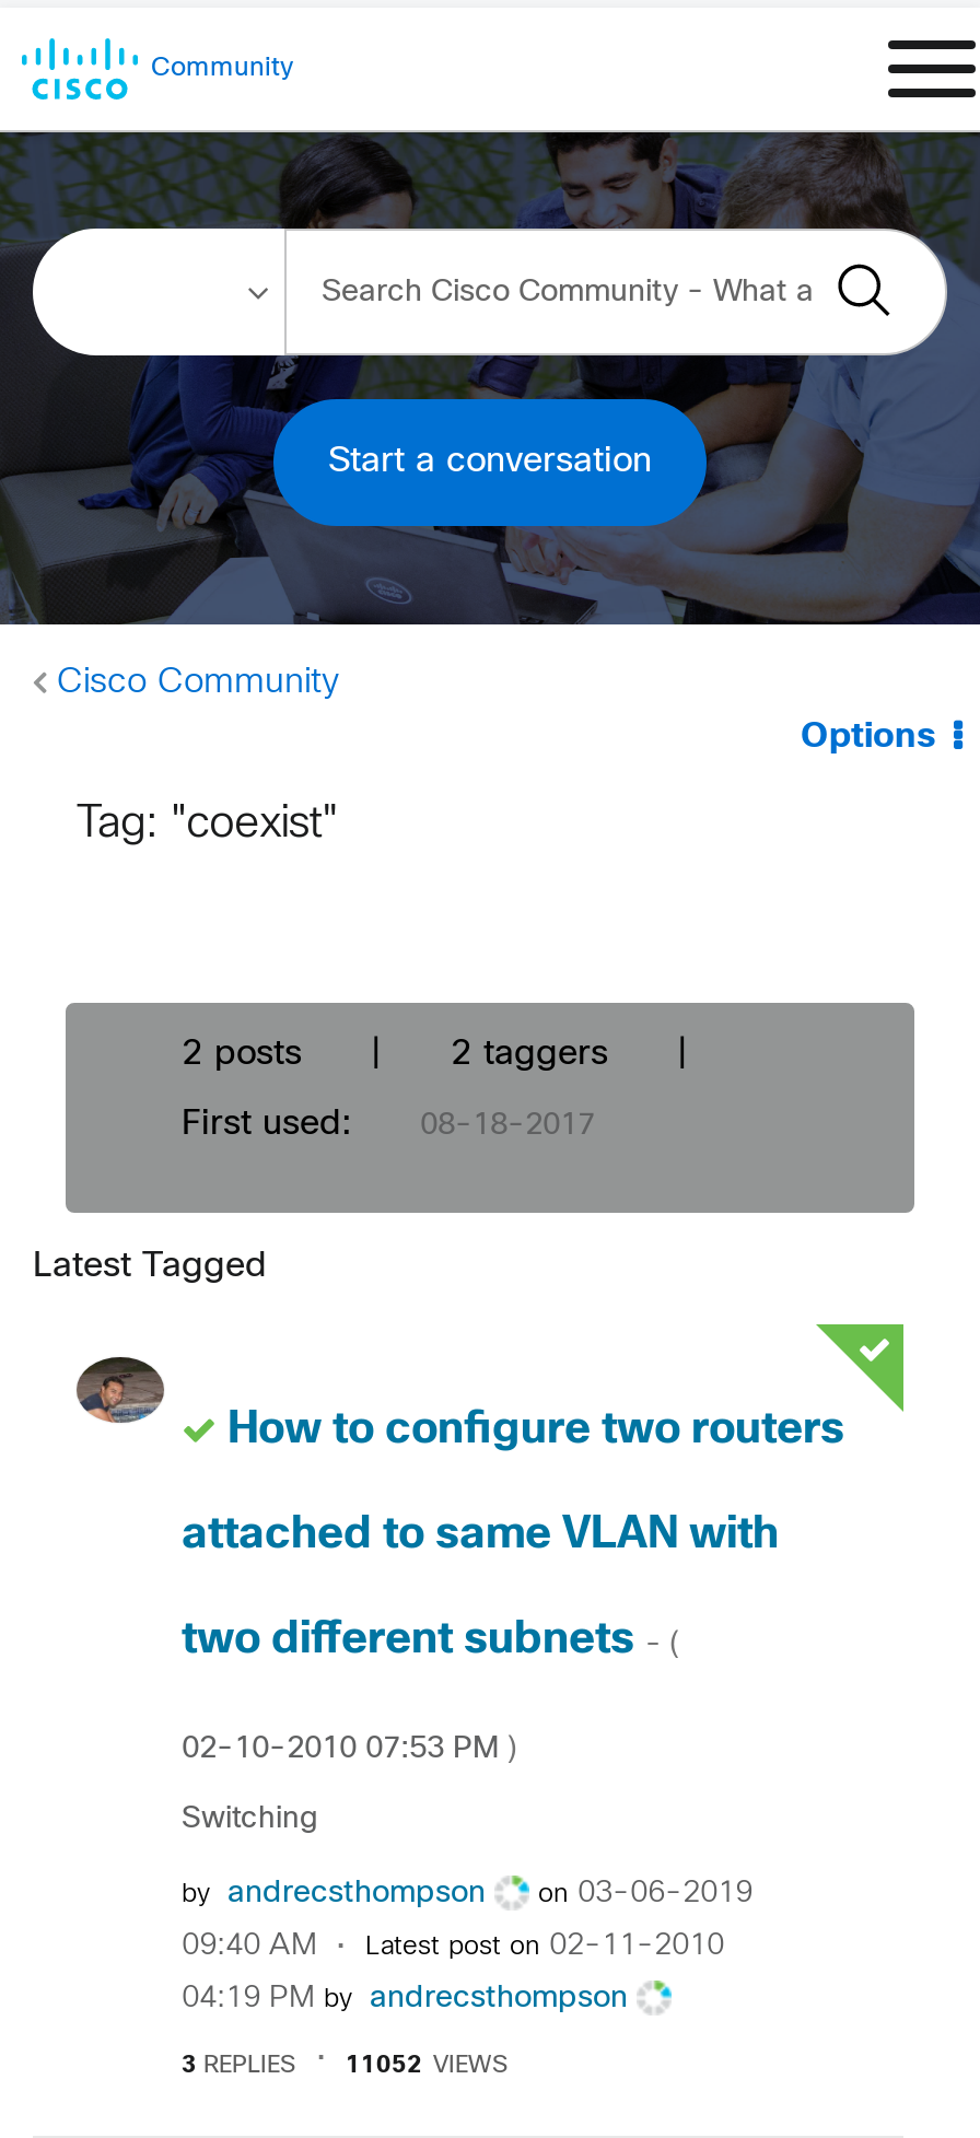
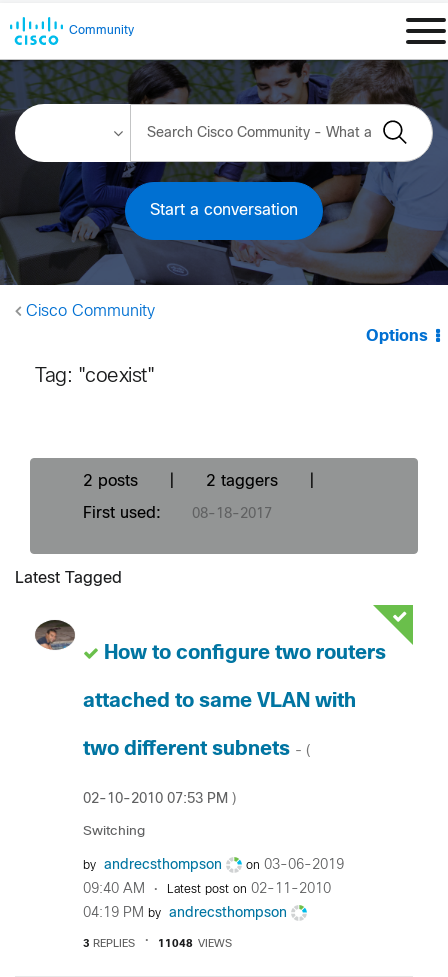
[346,2054,507,2076] 11052 VIEWS -> [158,938,232,948] 11048 VIEWS

